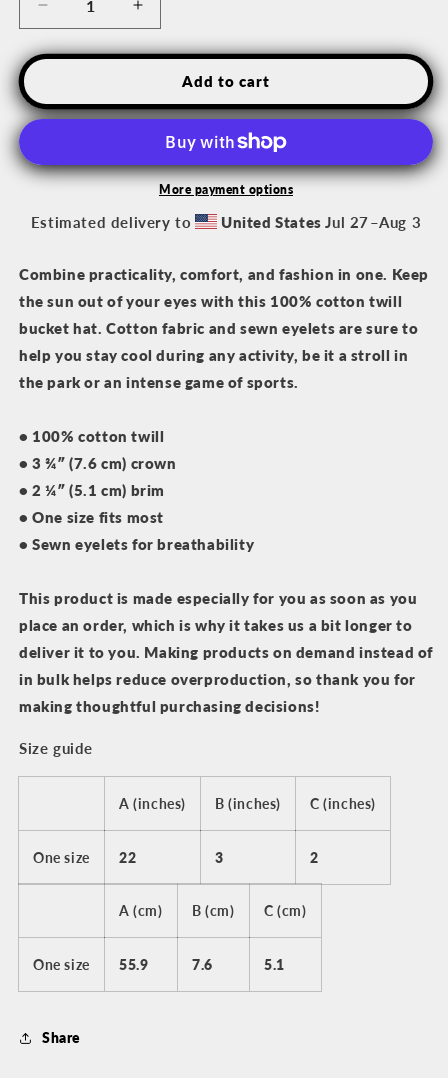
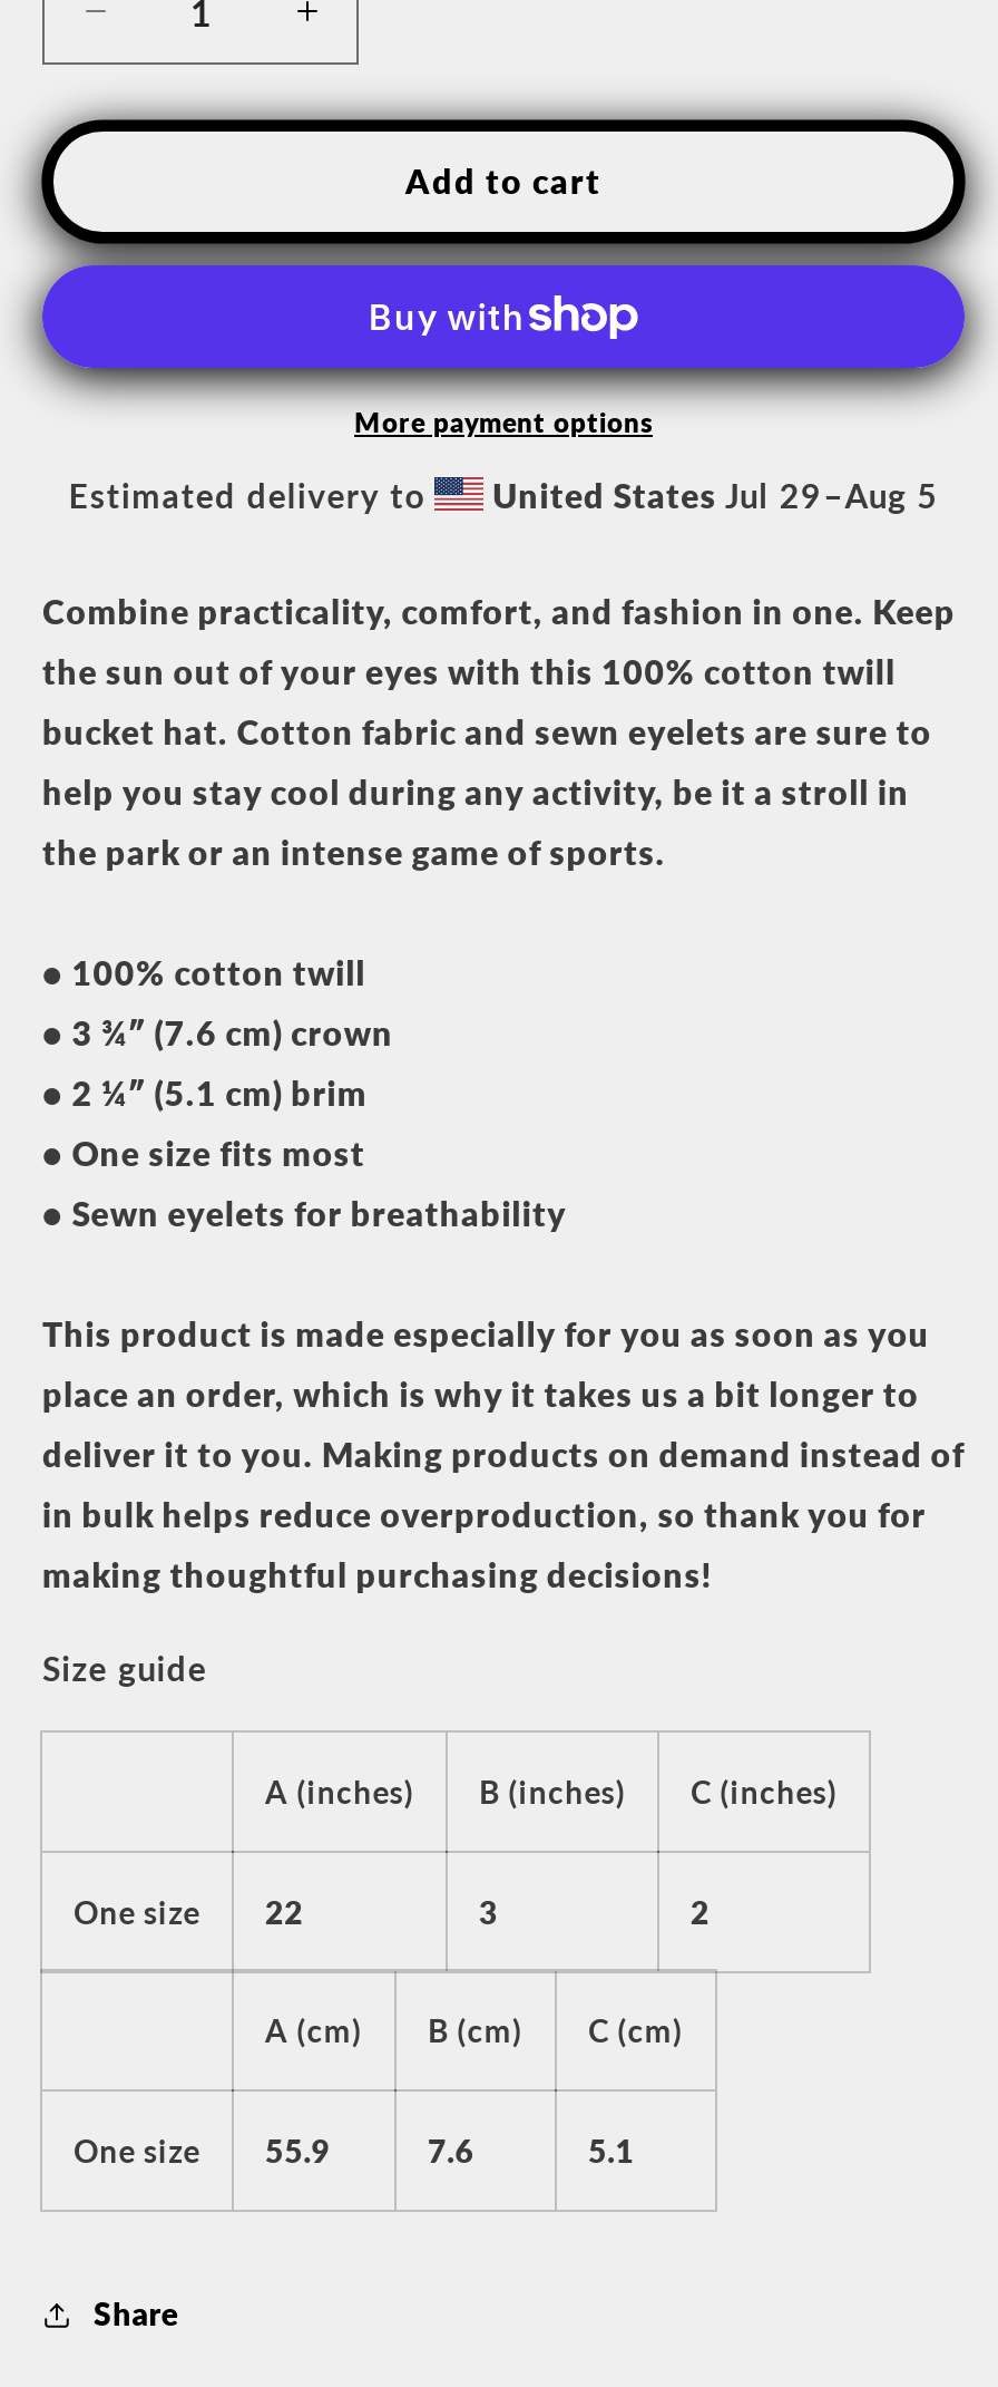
[217,213,421,231] United States Jul 27–Aug 3 -> [485,474,939,514] United States Jul 29–Aug 5

